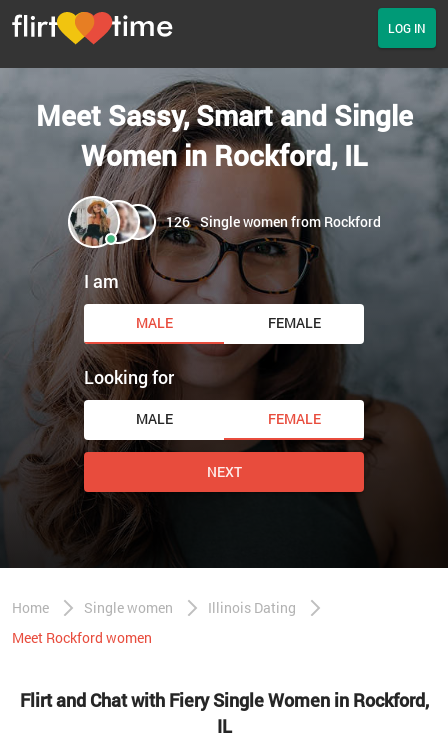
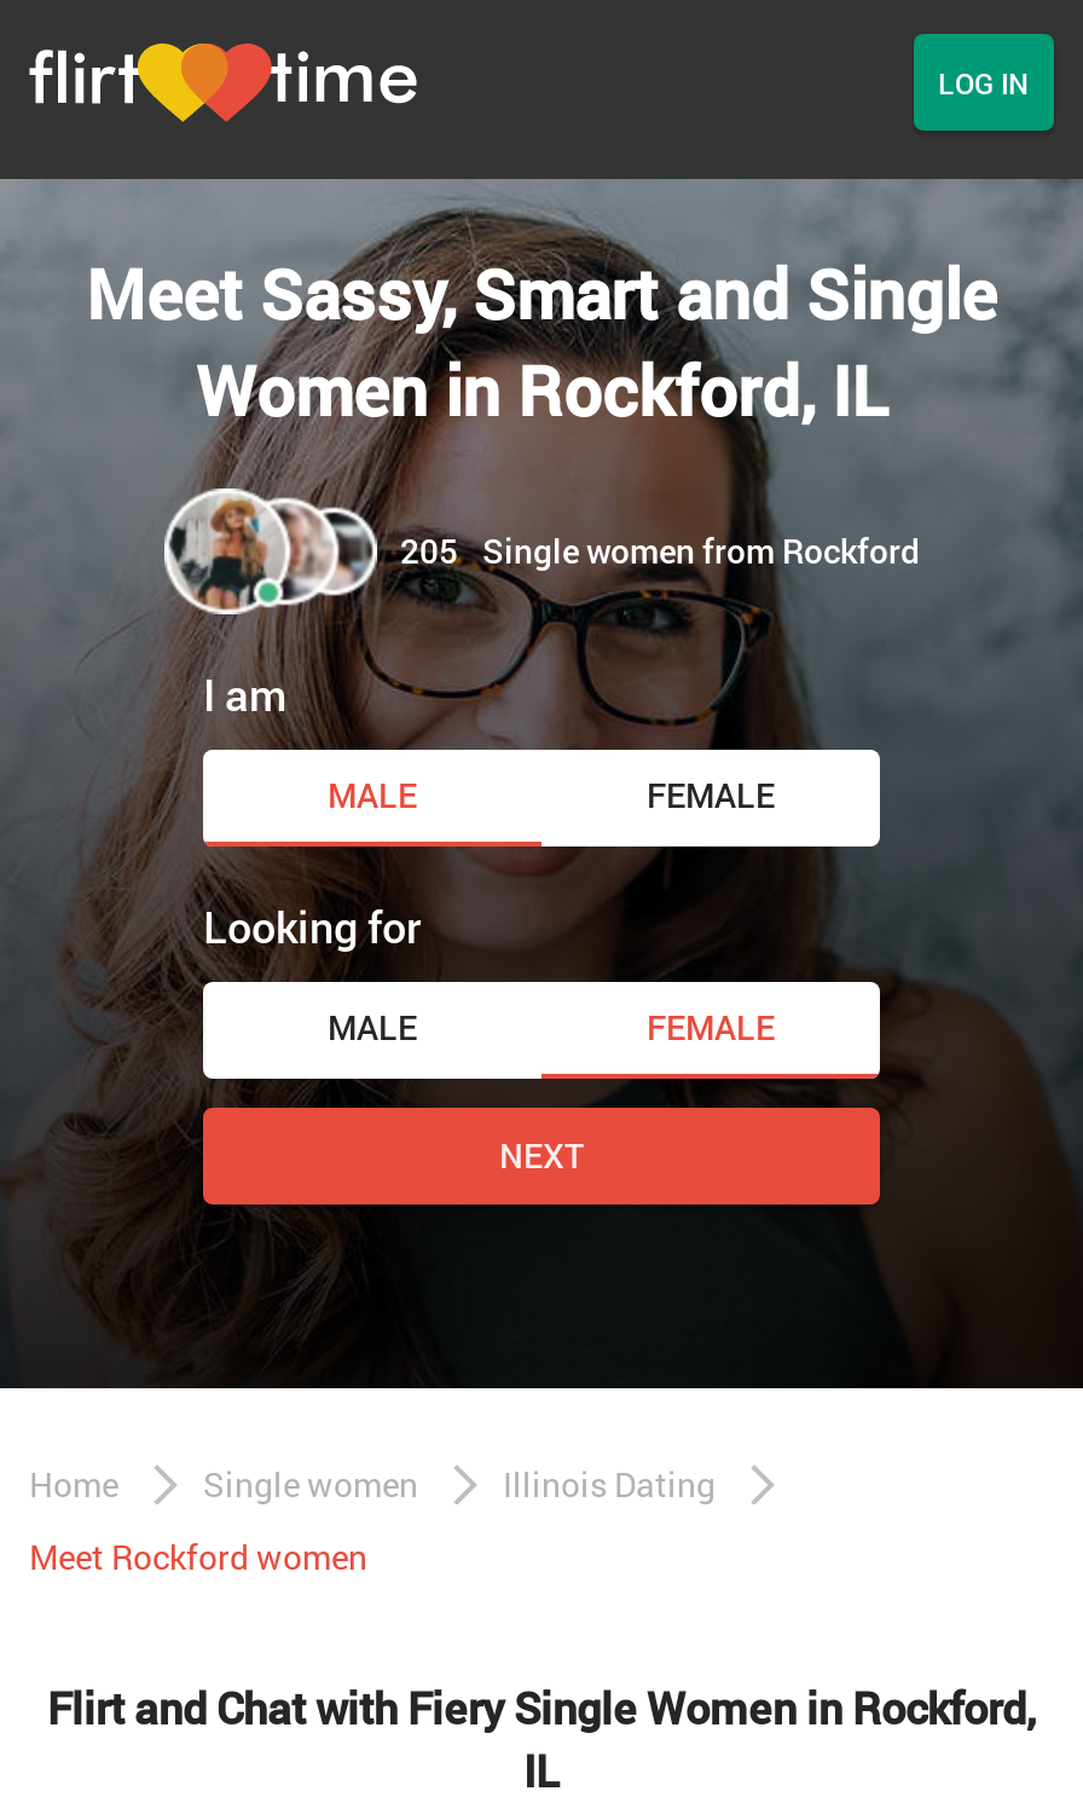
[165,212,380,231] 126 Single women from Rockford -> [400,527,920,573] 205 Single women from Rockford

